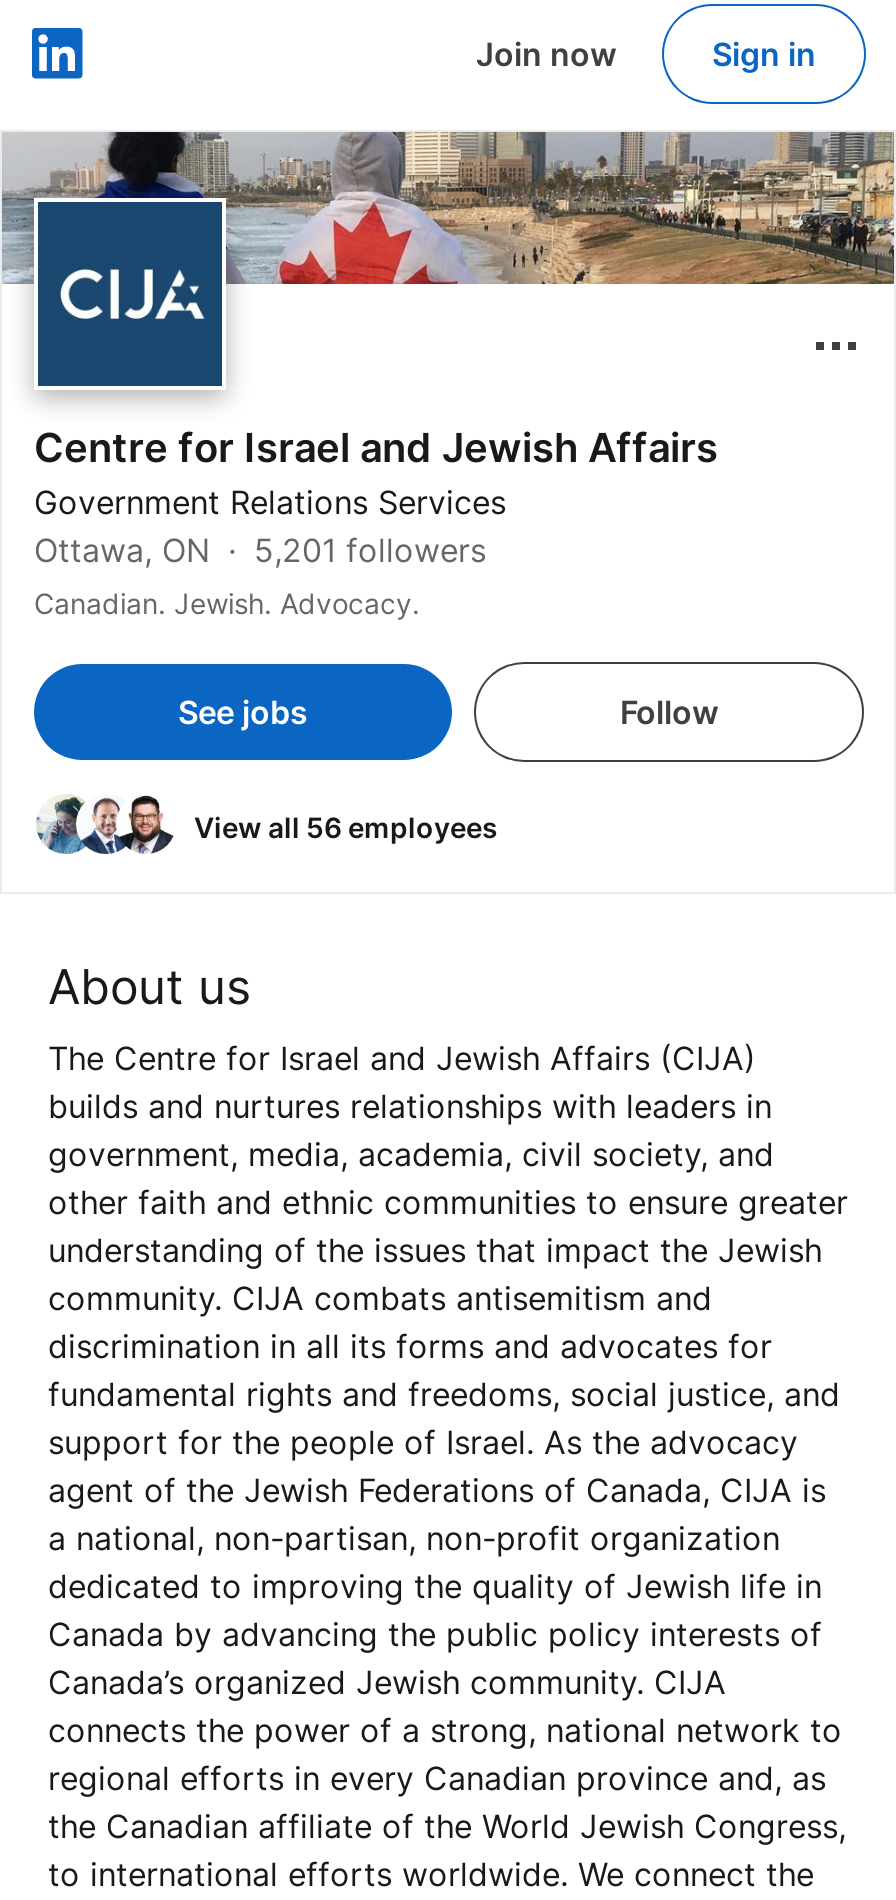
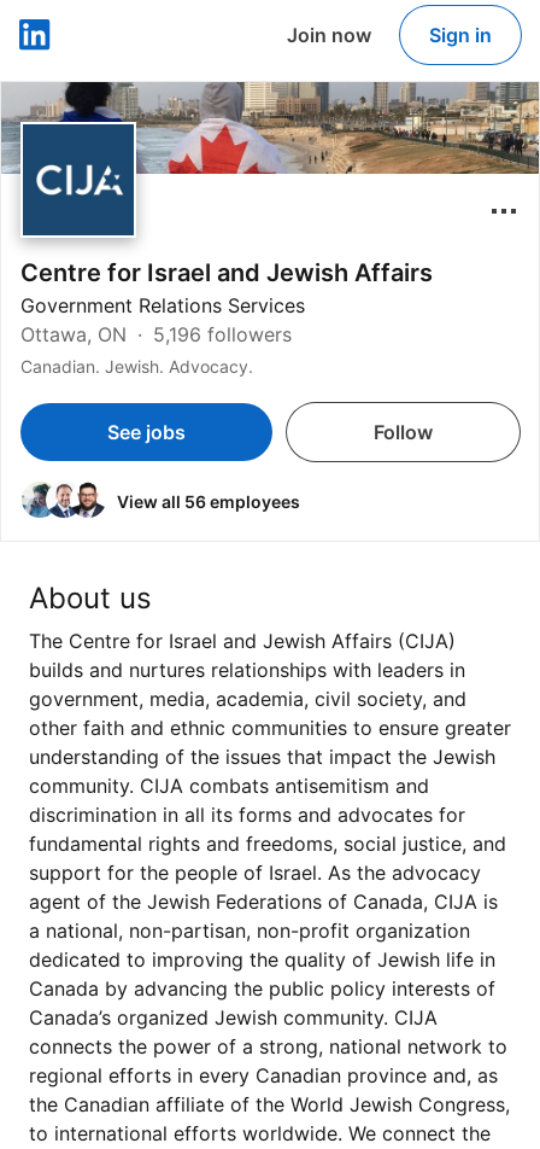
[34,530,486,570] Ottawa, ON 5,201 followers -> [20,322,292,346] Ottawa, ON 5,196 followers

